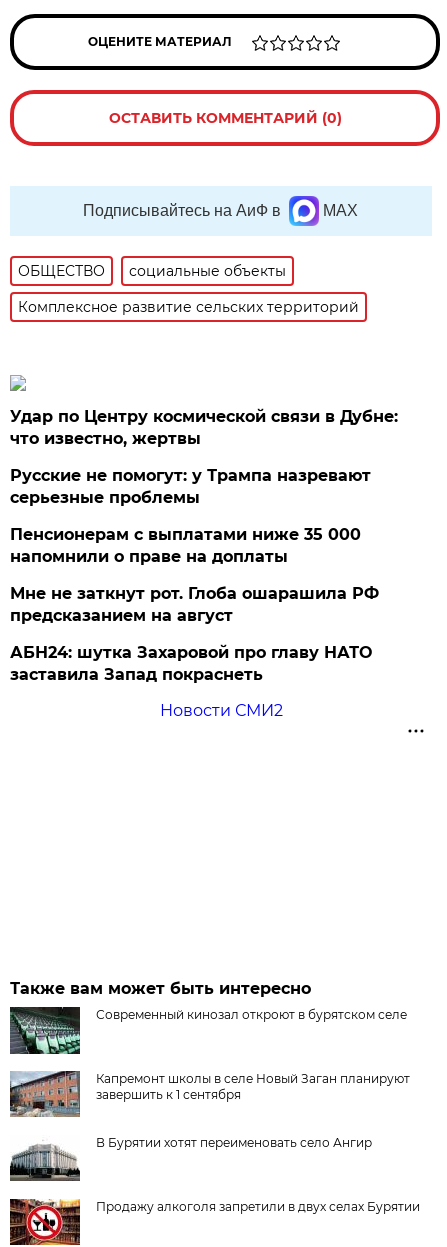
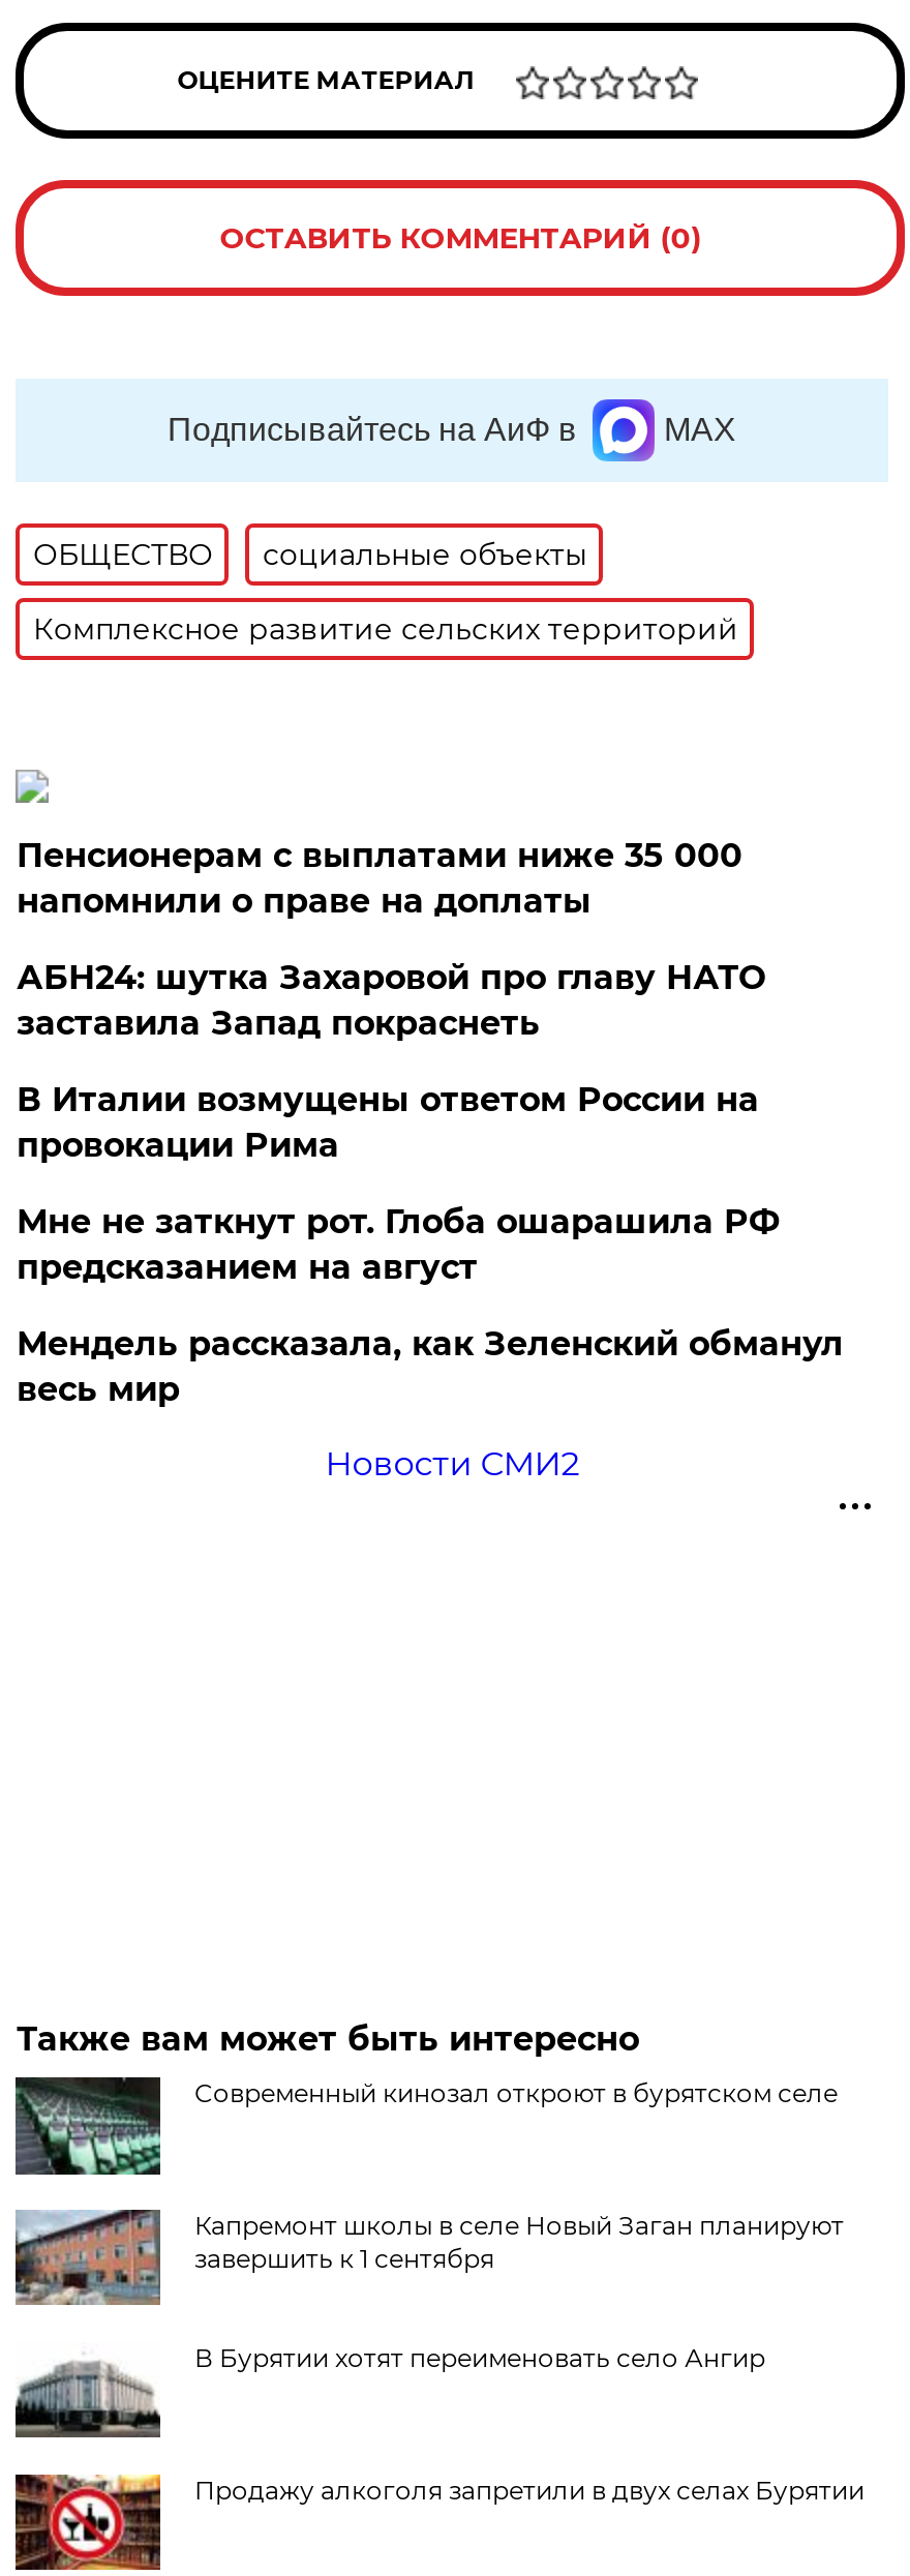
[10,407,398,507] Удар по Центру космической связи в Дубне: | что известно, жертвы | Русские не помогут: у Трампа назревают | серьезные проблемы -> none
moved [10,525,361,566] -> [16,836,742,921]: Пенсионерам с выплатами ниже 35 000 | напомнили о праве на доплаты
none -> [16,1080,759,1165] В Италии возмущены ответом России на | провокации Рима
none -> [16,1324,844,1409] Мендель рассказала, как Зеленский обманул | весь мир
moved [10,643,372,684] -> [16,958,765,1043]: АБН24: шутка Захаровой про главу НАТО | заставила Запад покраснеть

